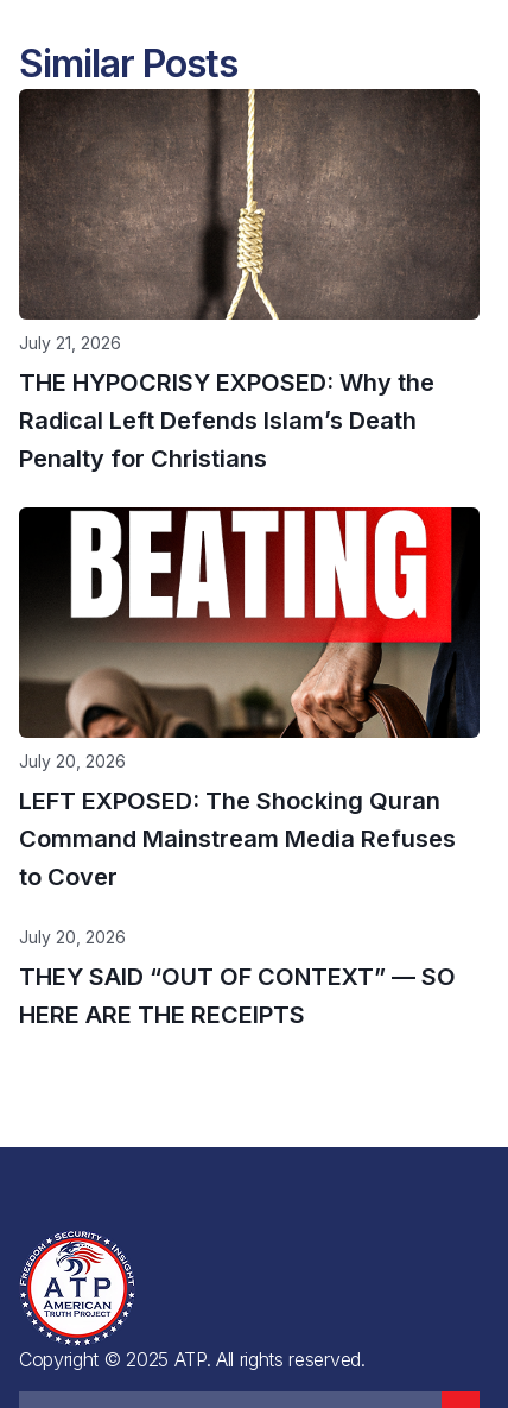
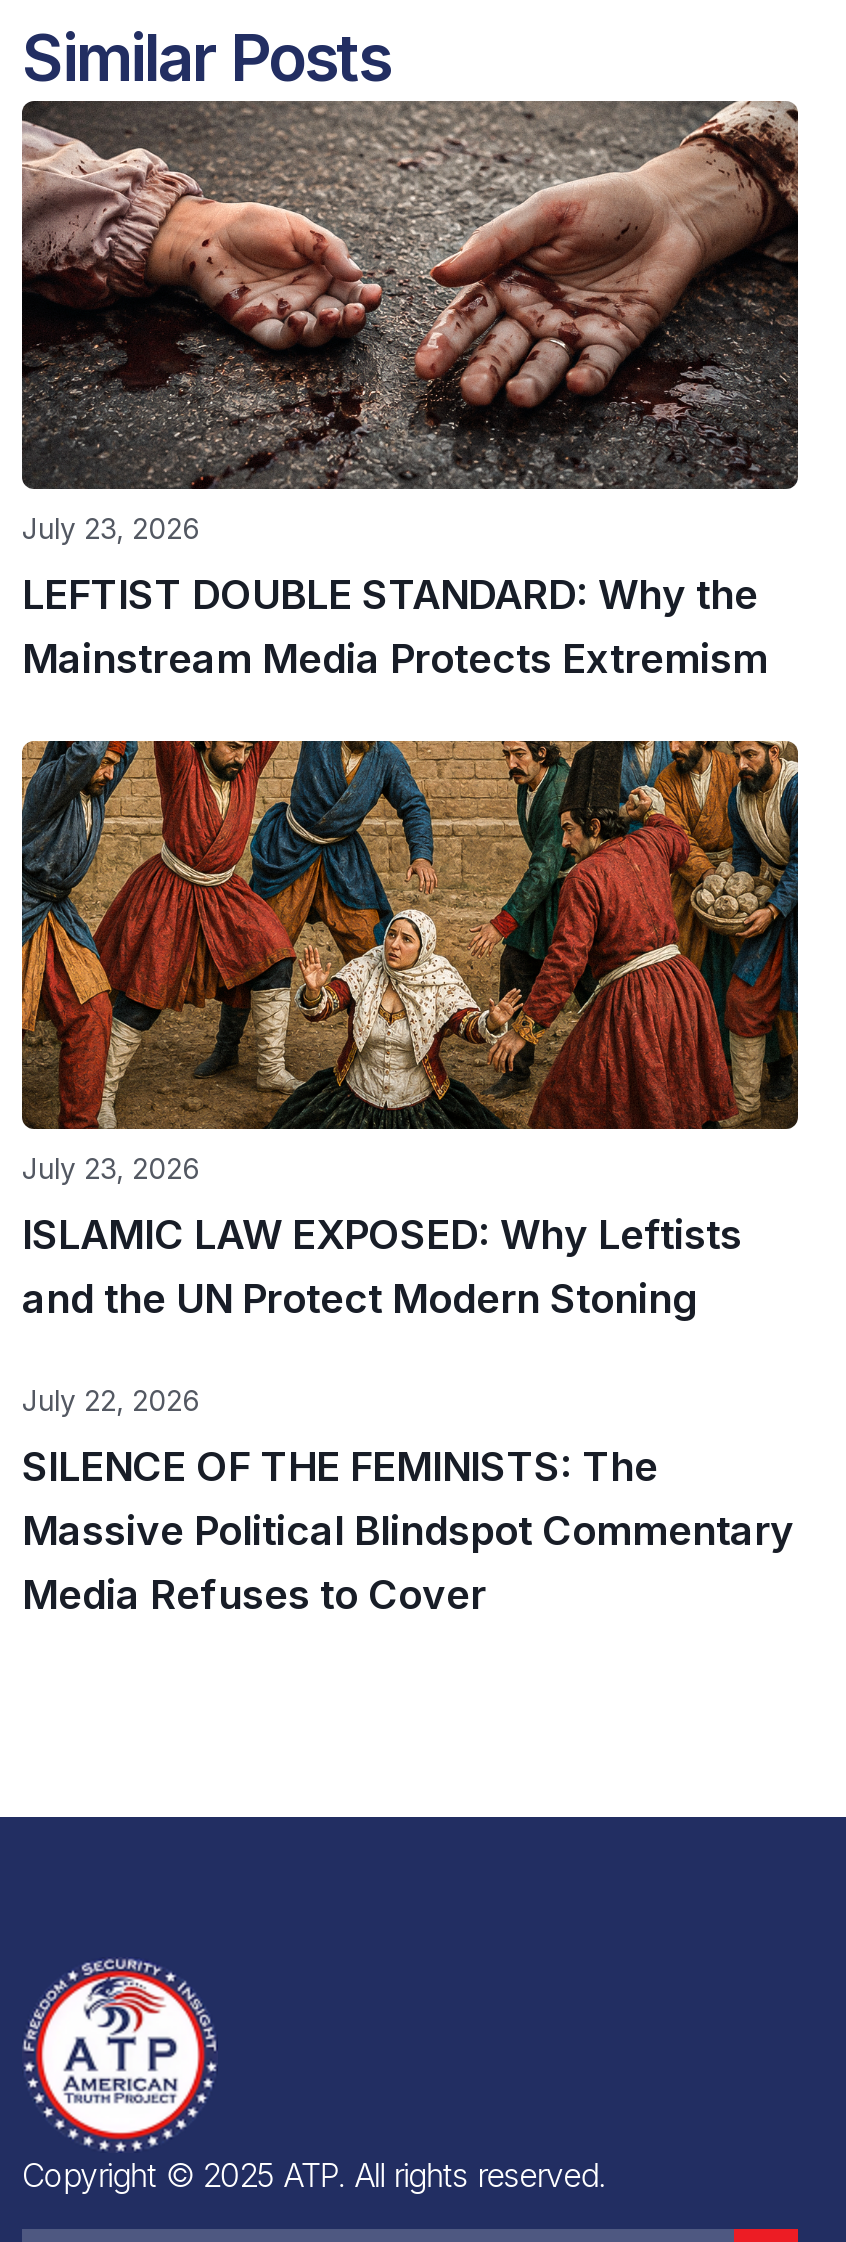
[18,88,481,353] [image] | July 21, 2026 -> [22,99,800,546] [image] | July 23, 2026
[19,369,434,473] THE HYPOCRISY EXPOSED: Why the | Radical Left Defends Islam’s Death | Penalty for Christians -> [22,572,768,684] LEFTIST DOUBLE STANDARD: Why the | Mainstream Media Protects Extremism
[18,506,480,772] [image] | July 20, 2026 -> [20,739,800,1186] [image] | July 23, 2026
[19,787,456,892] LEFT EXPOSED: The Shocking Quran | Command Mainstream Media Refuses | to Cover -> [22,1212,742,1324] ISLAMIC LAW EXPOSED: Why Leftists | and the UN Protect Modern Stoning
[19,927,126,947] July 20, 2026 -> [22,1384,200,1418] July 22, 2026
[19,963,456,1029] THEY SAID “OUT OF CONTEXT” — SO | HERE ARE THE RECEIPTS -> [22,1444,794,1620] SILENCE OF THE FEMINISTS: The | Massive Political Blindspot Commentary | Media Refuses to Cover

